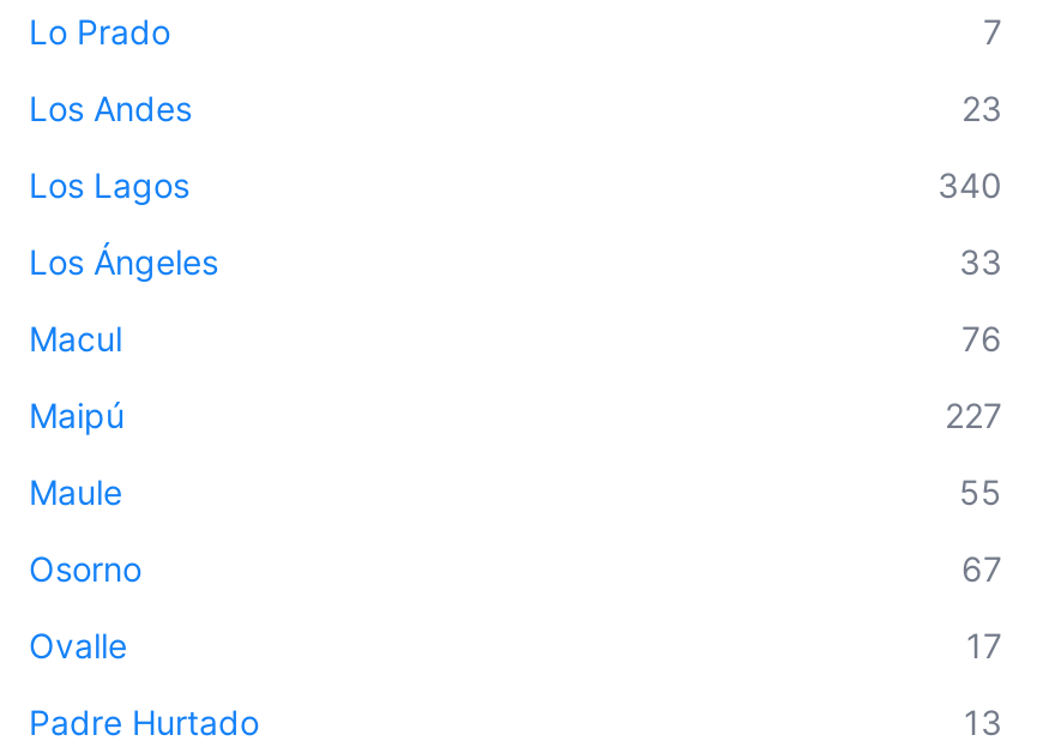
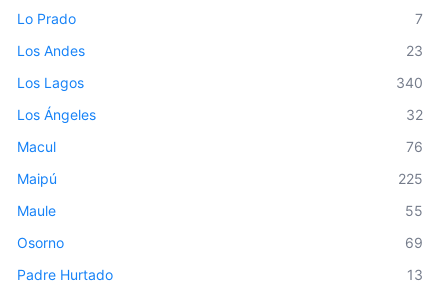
[959,240,1002,281] 33 -> [406,106,423,123] 32
[945,394,1002,434] 227 -> [398,170,423,187] 225
[29,547,1002,665] 67 | Ovalle | 17 -> [405,234,423,251] 69

